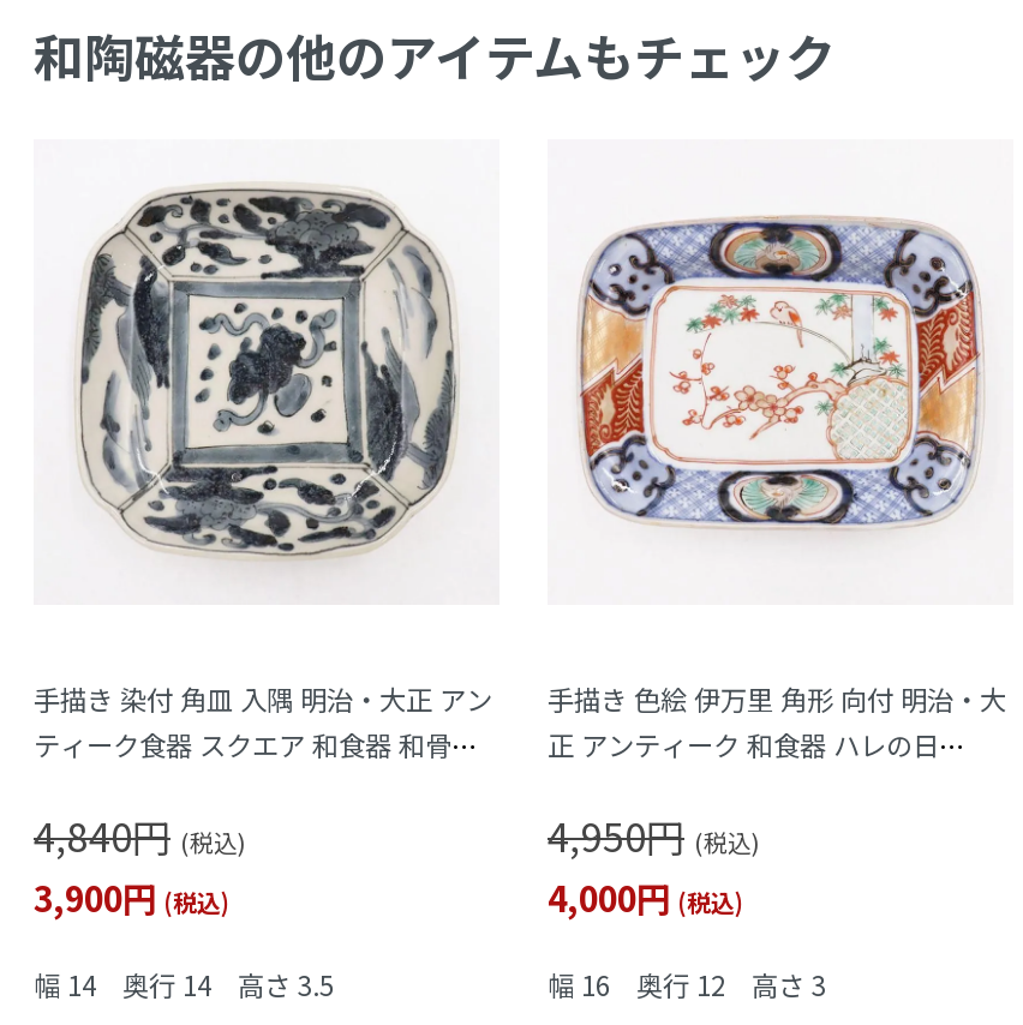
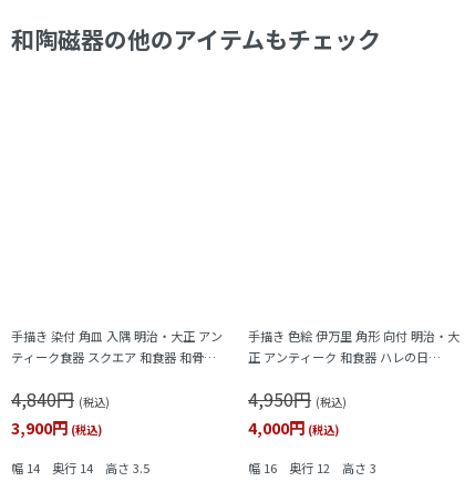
[72,180,463,598] [image] -> none
[574,214,987,547] [image] -> none

